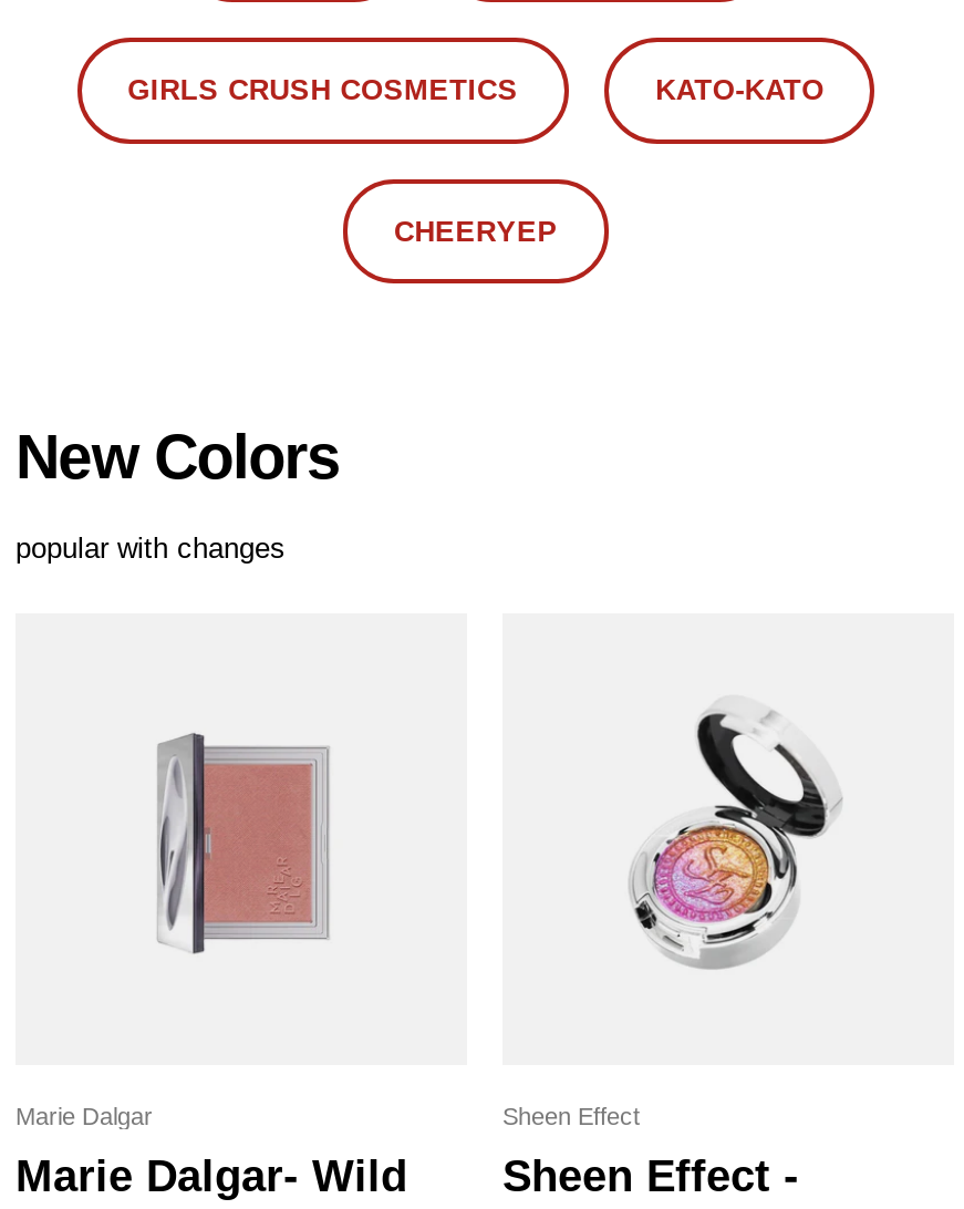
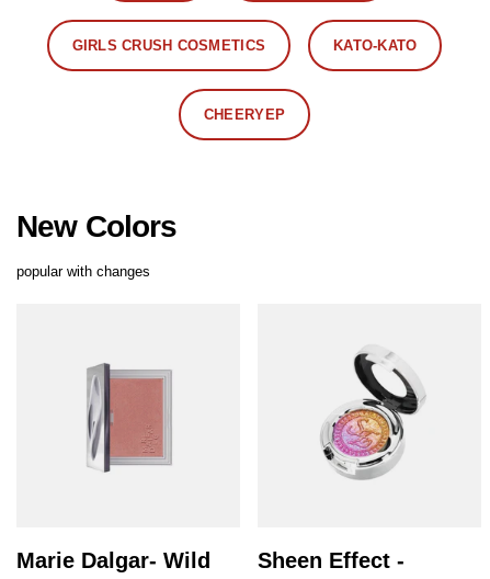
[15,1103,153,1130] Marie Dalgar -> none
[502,1103,640,1130] Sheen Effect -> none

